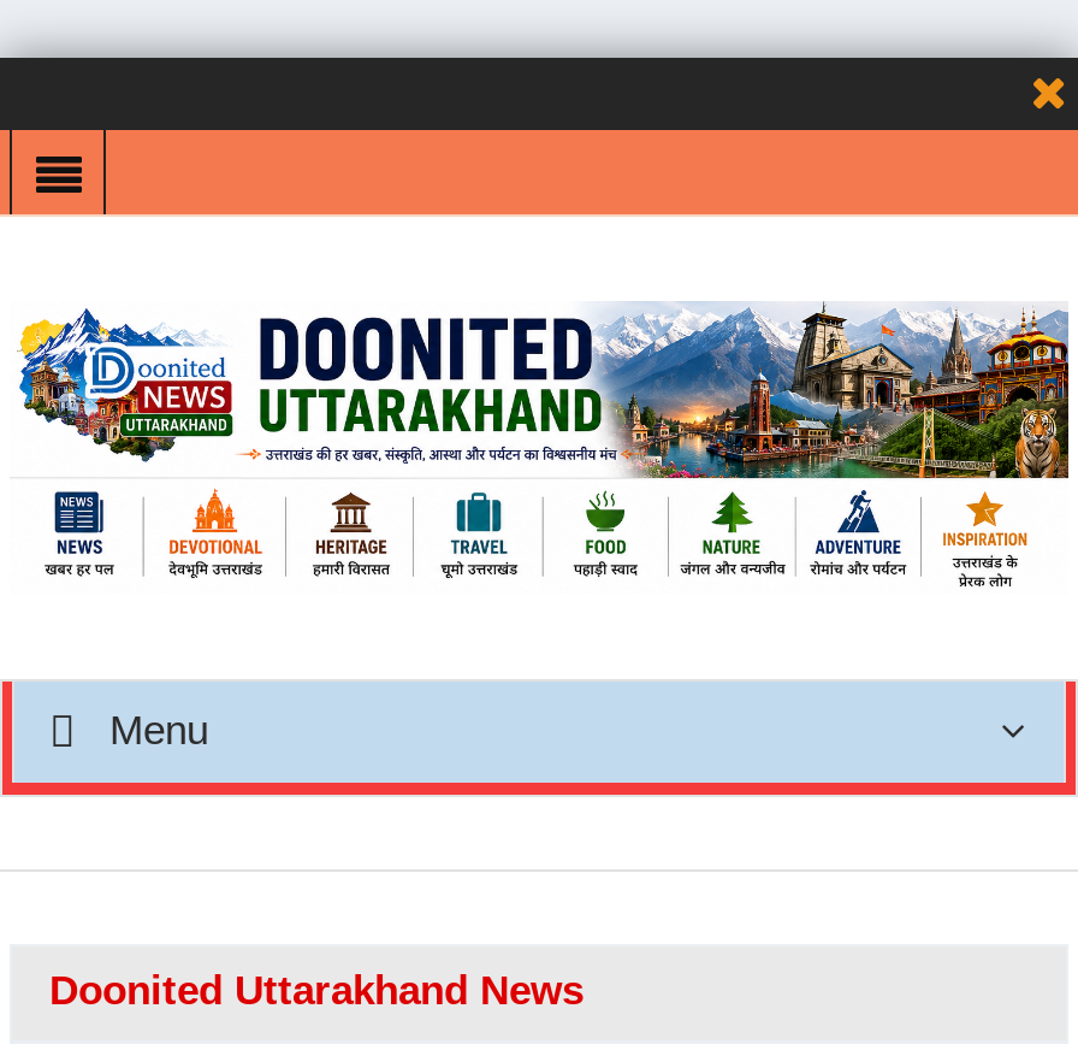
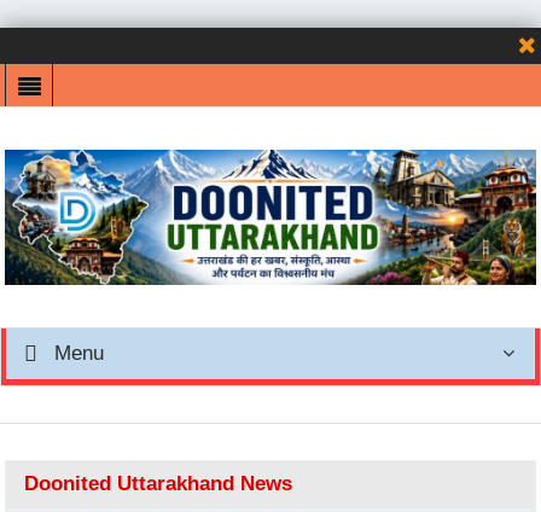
[10,301,1068,590] [image] -> [4,149,537,286] [image]

